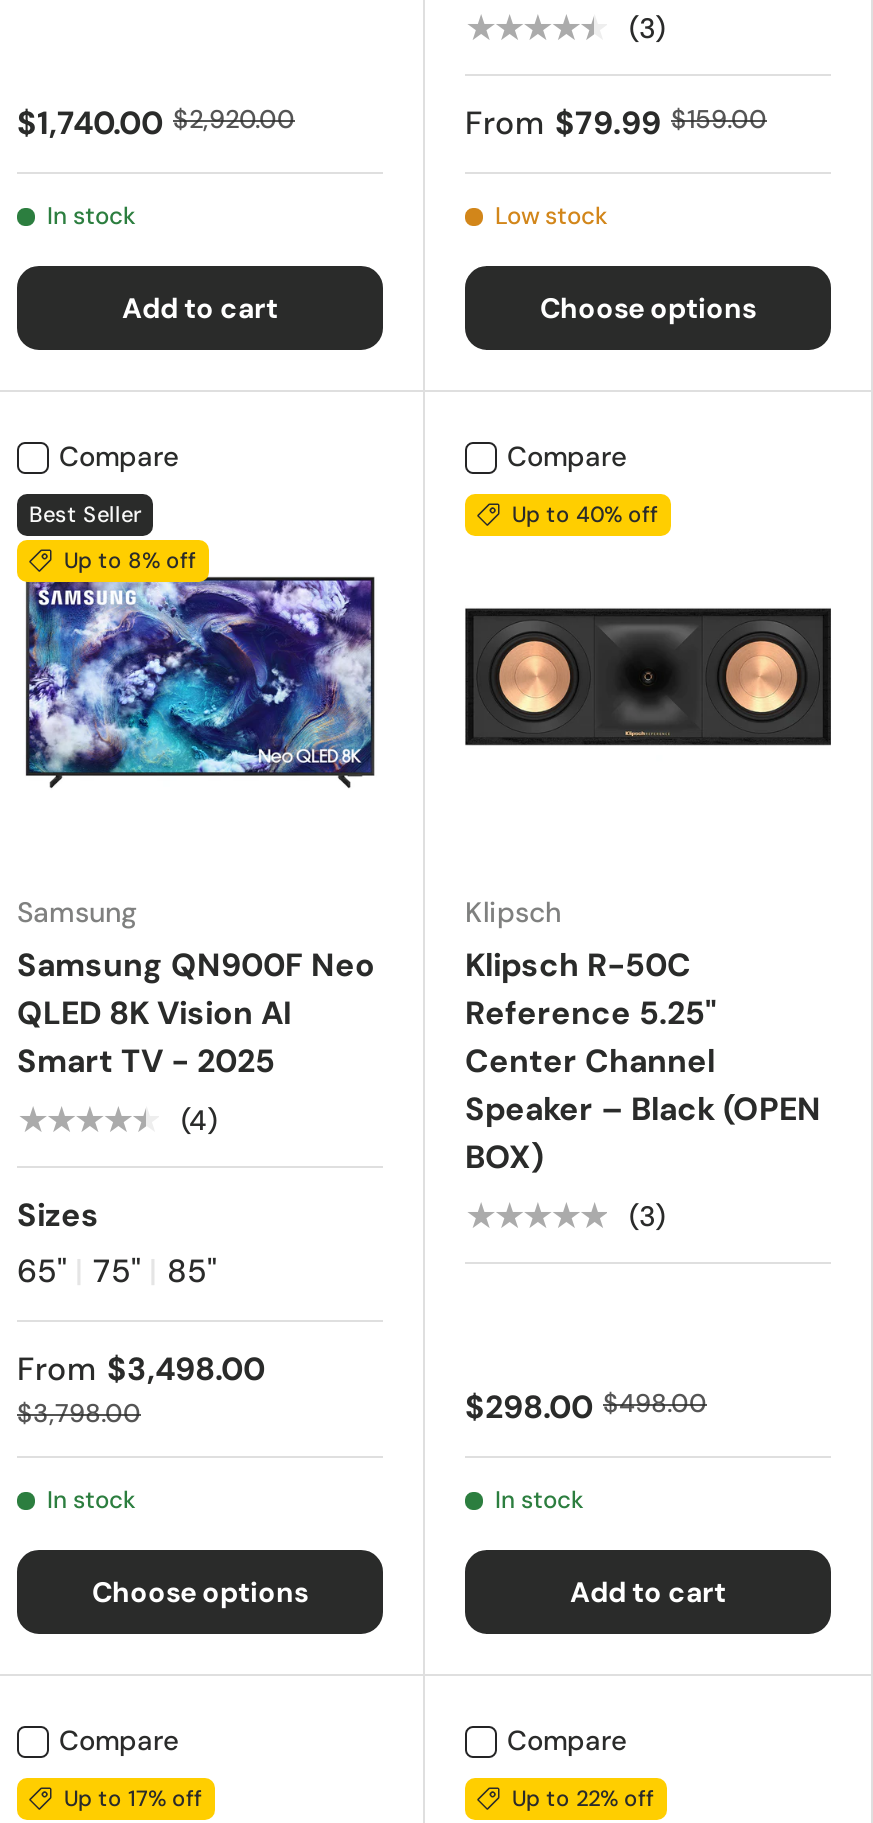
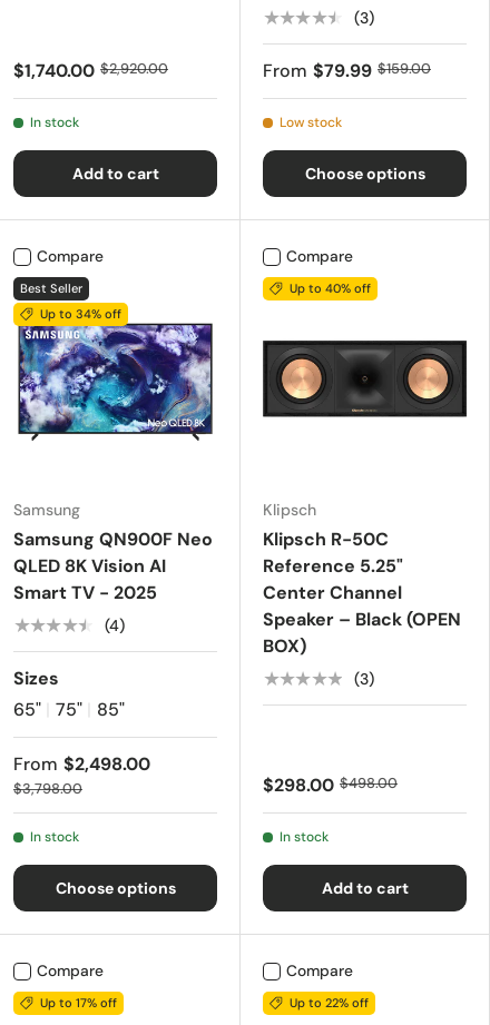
[64,547,196,575] Up to 8% off -> [40,306,121,322] Up to 34% off
[17,1349,265,1391] From $3,498.00 -> [13,753,150,776] From $2,498.00

